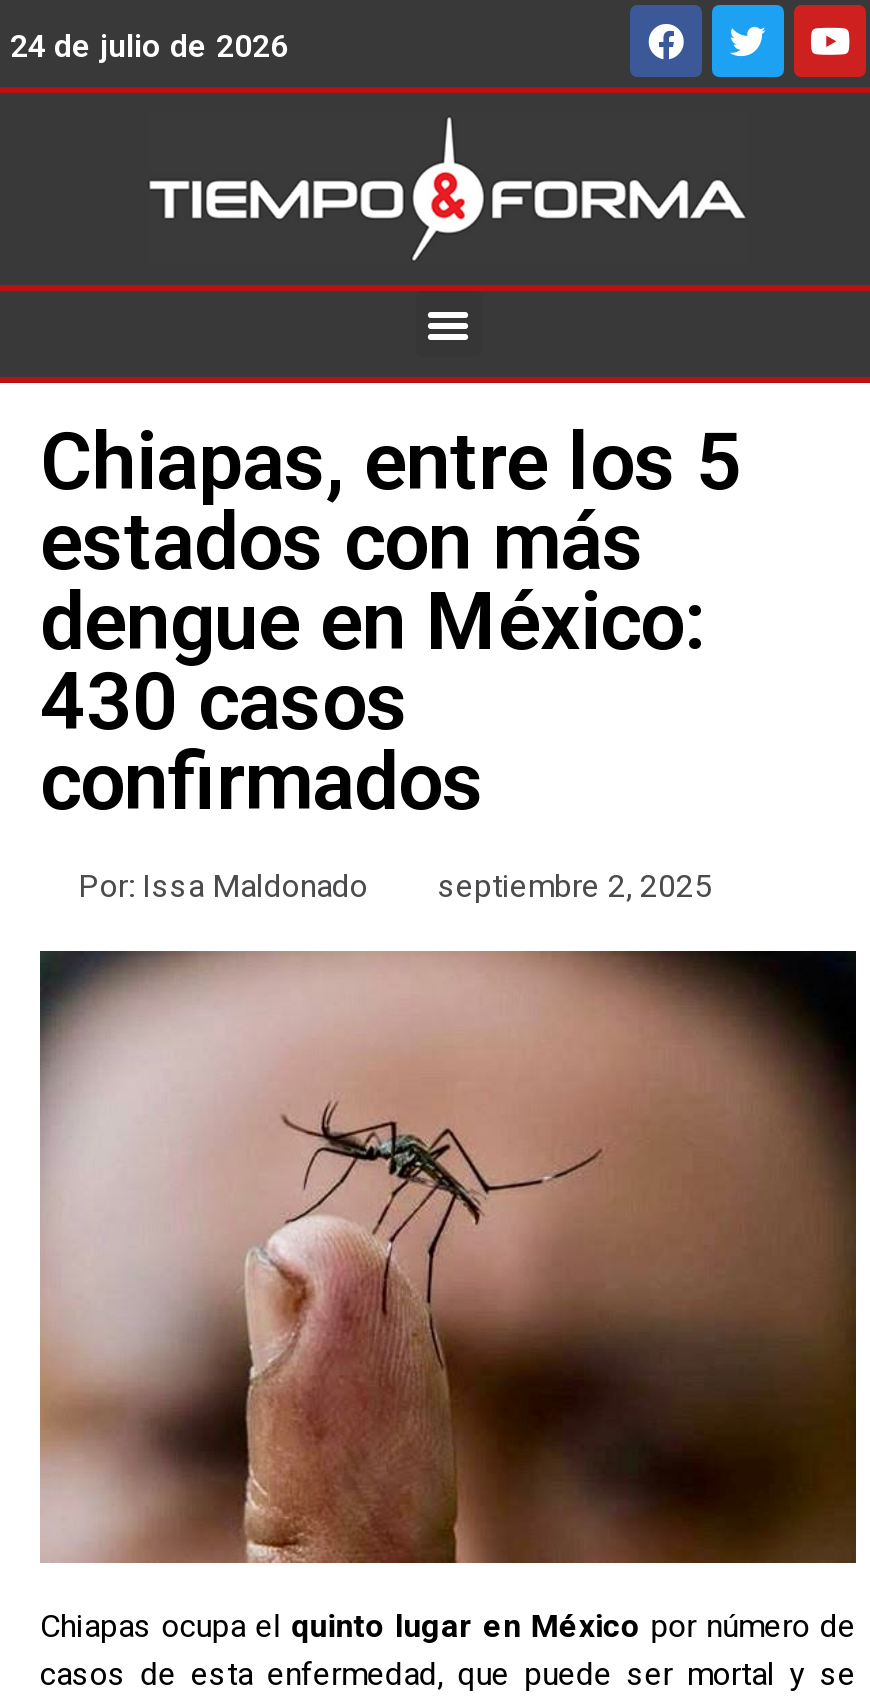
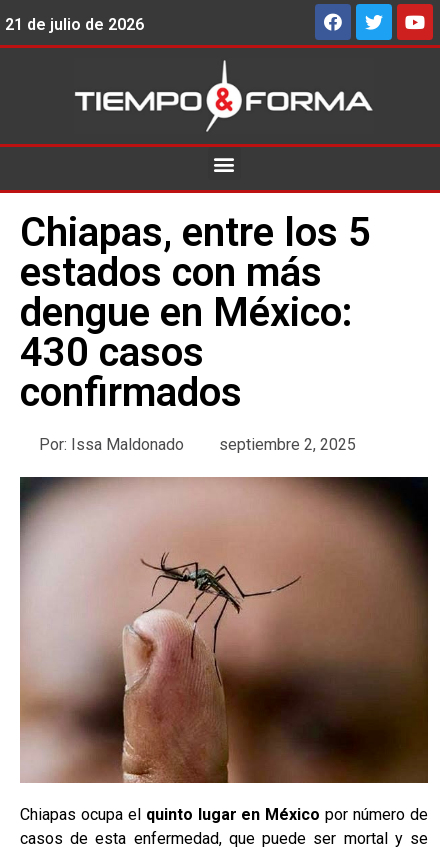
[10,27,288,65] 24 de julio de 2026 -> [5,15,144,34] 21 de julio de 2026

